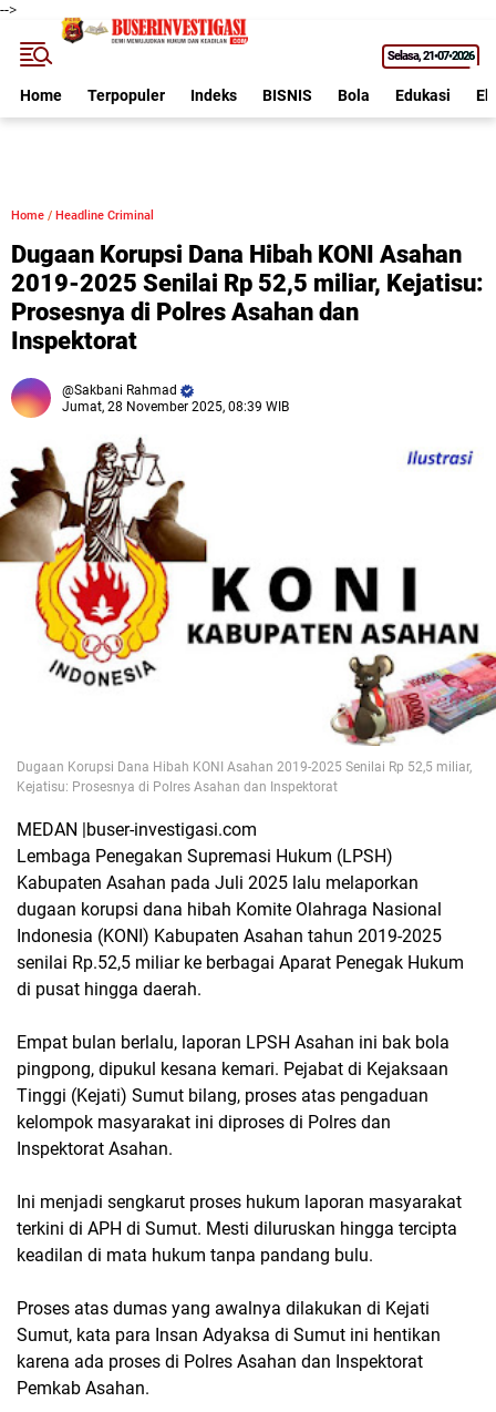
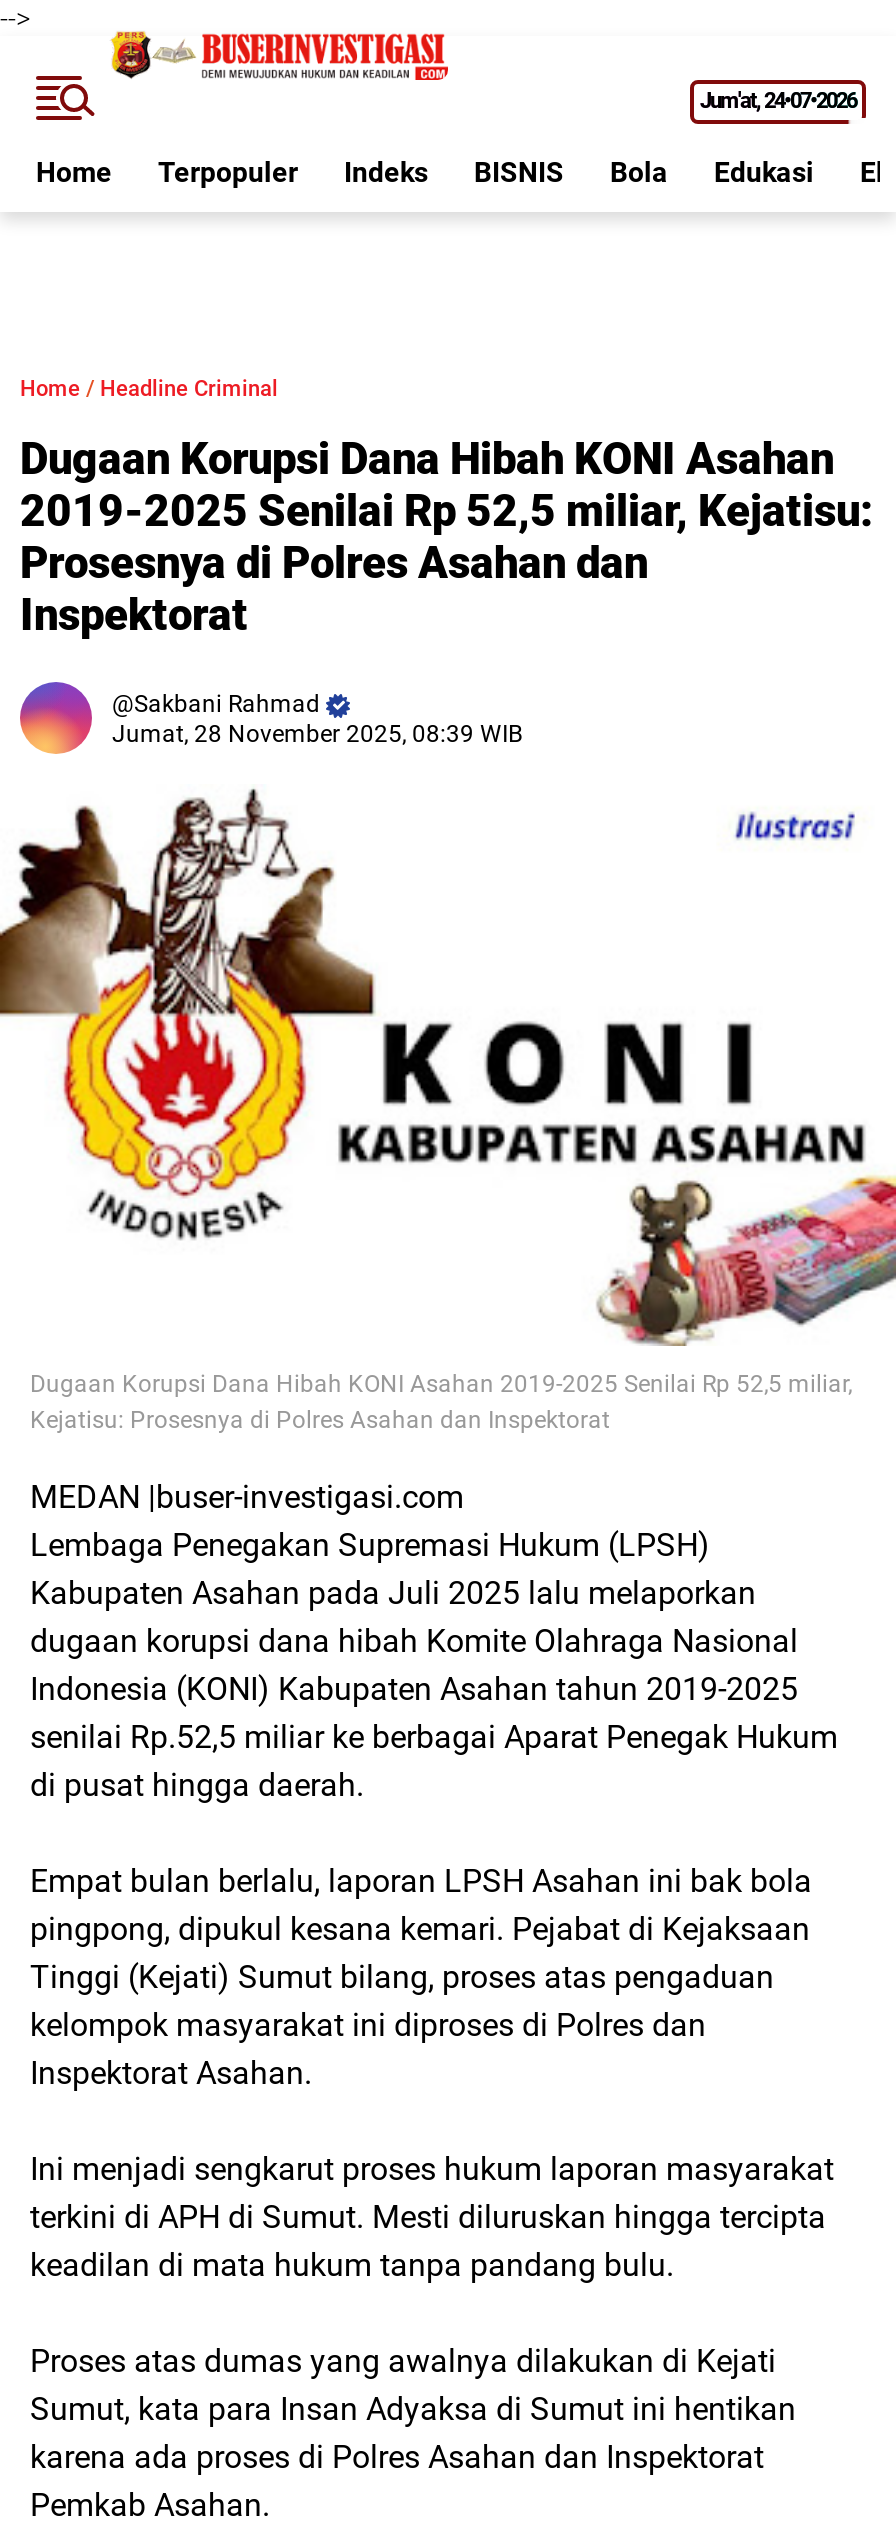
[387,49,474,63] Selasa 21•07•2026 -> [700,88,856,114] Jum'at 24•07•2026

